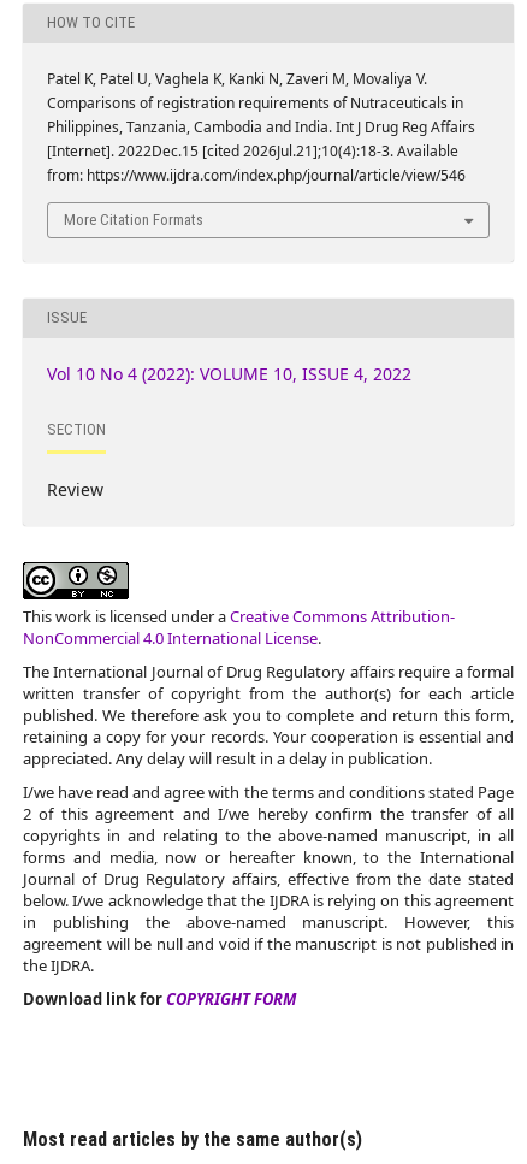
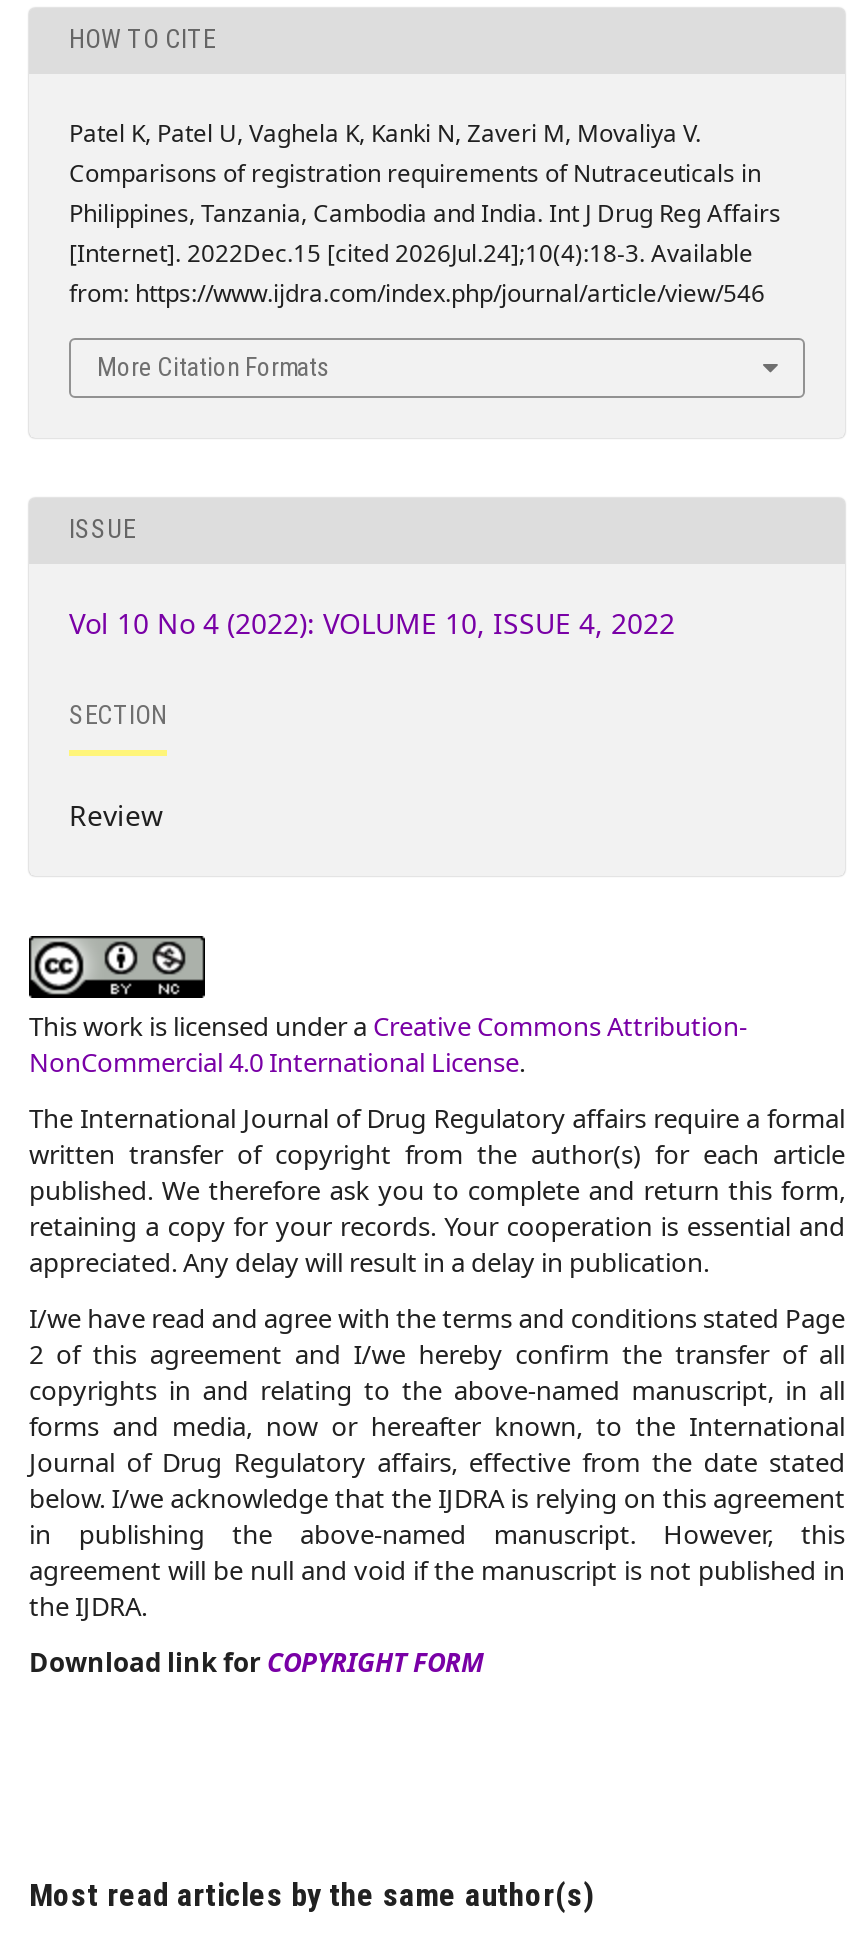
[47,140,458,161] [Internet]. 2022Dec.15 [cited 2026Jul.21];10(4):18-3. Available -> [69,235,753,269] [Internet]. 2022Dec.15 [cited 2026Jul.24];10(4):18-3. Available

